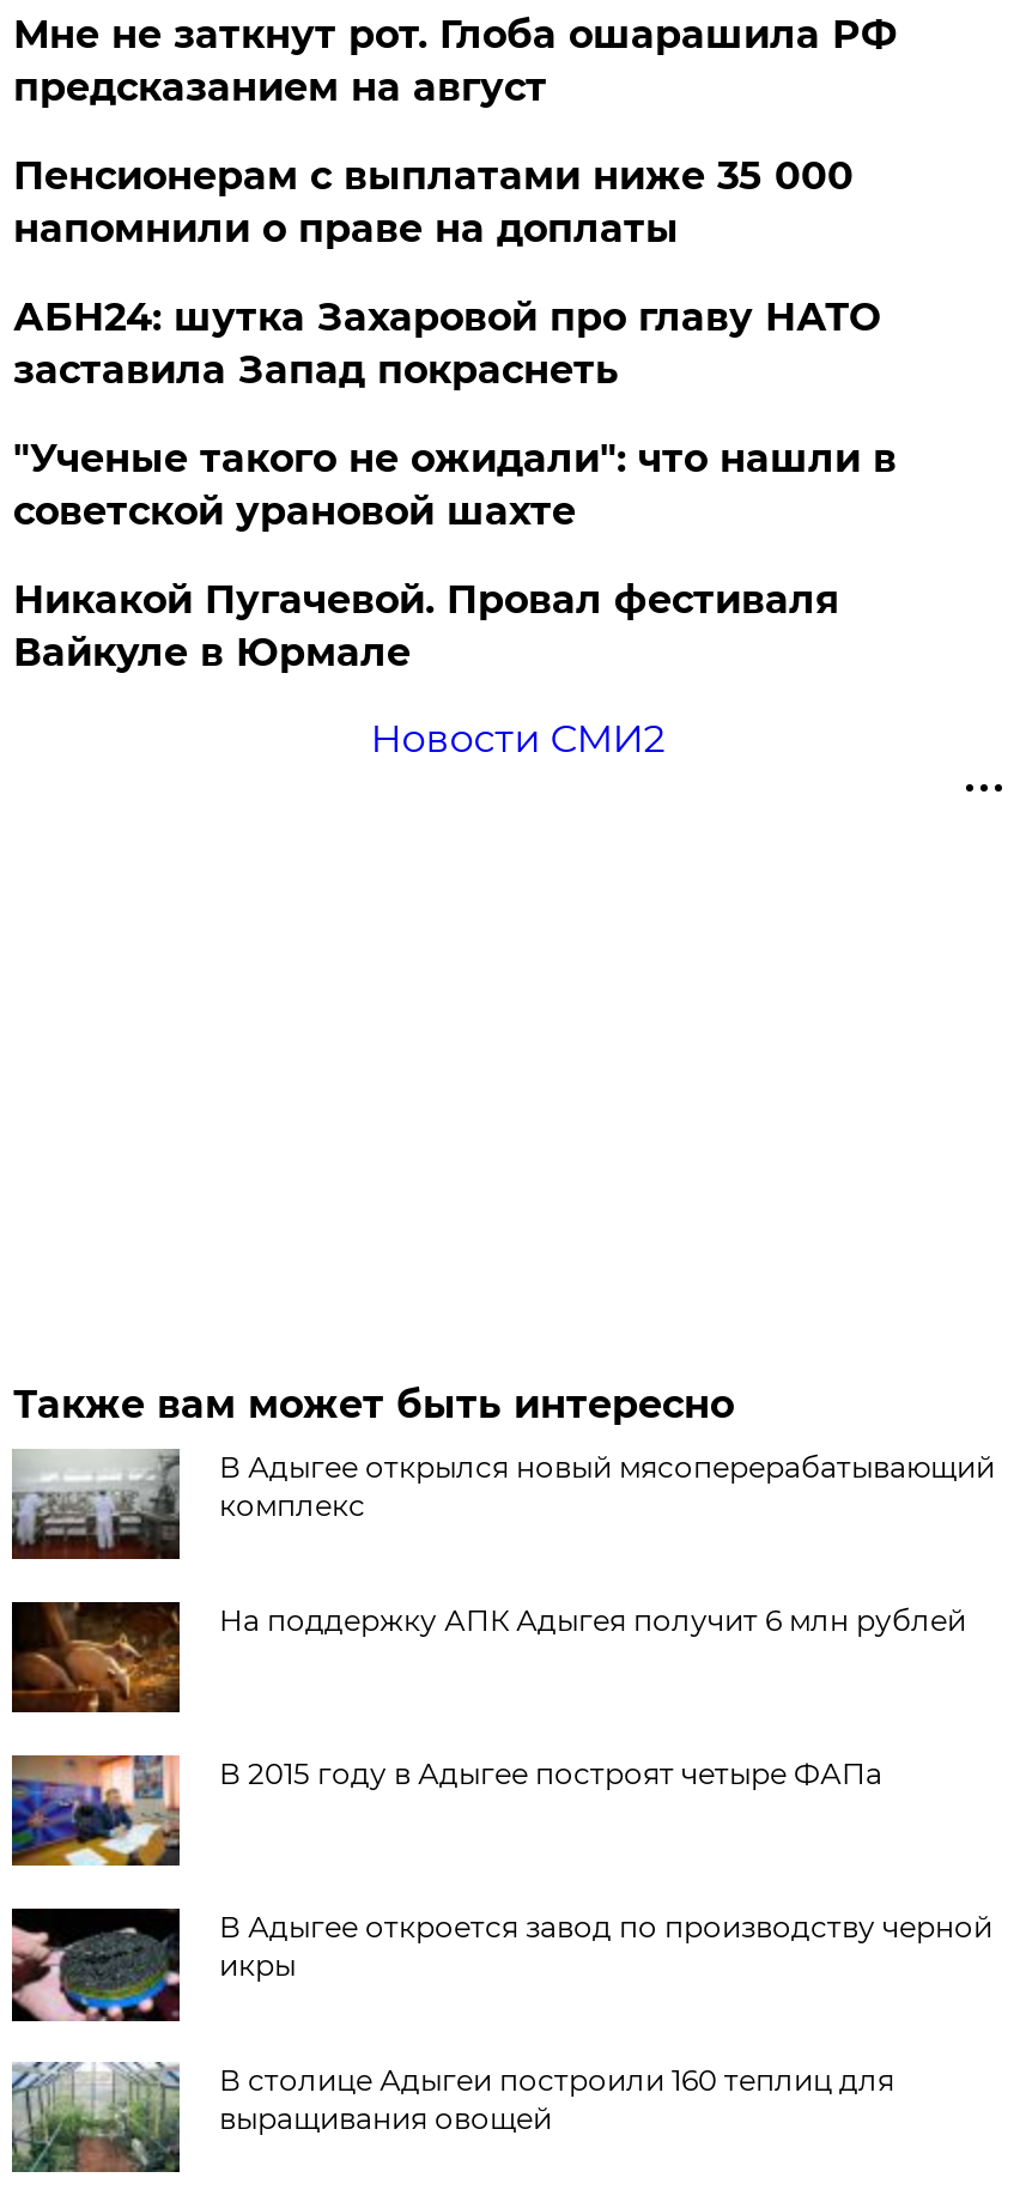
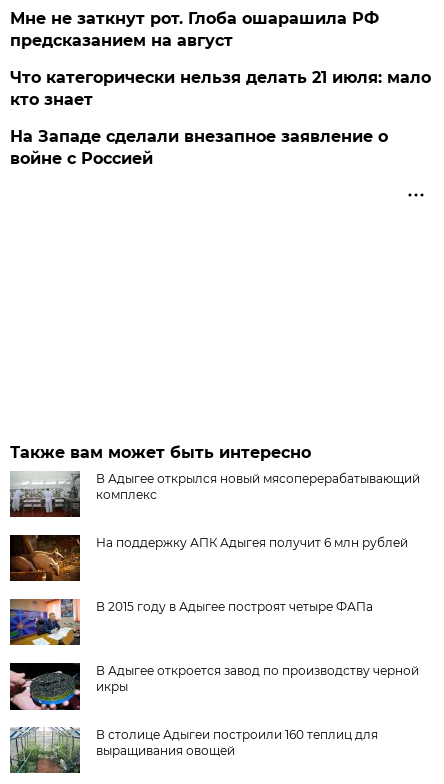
[13,153,896,761] Пенсионерам с выплатами ниже 35 000 | напомнили о праве на доплаты | АБН24: шутка Захаровой про главу НАТО | заставила Запад покраснеть | "Ученые такого не ожидали": что нашли в | советской урановой шахте | Никакой Пугачевой. Провал фестиваля | Вайкуле в Юрмале | Новости СМИ2 -> [10,68,431,168] Что категорически нельзя делать 21 июля: мало | кто знает | На Западе сделали внезапное заявление о | войне с Россией

